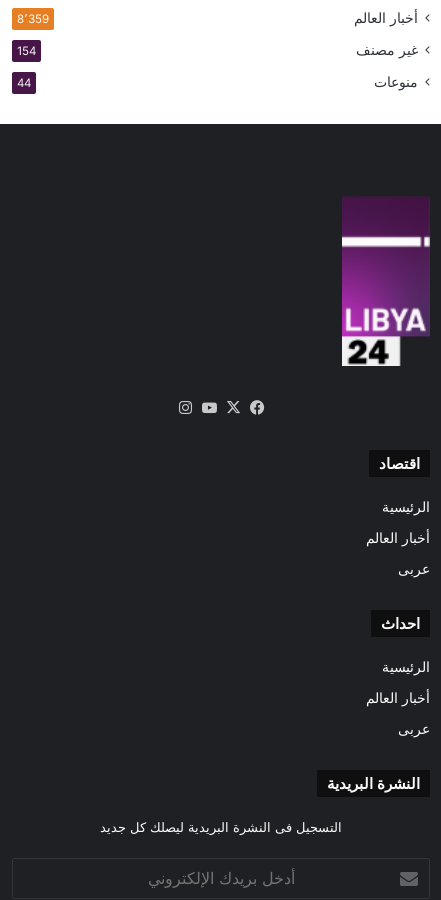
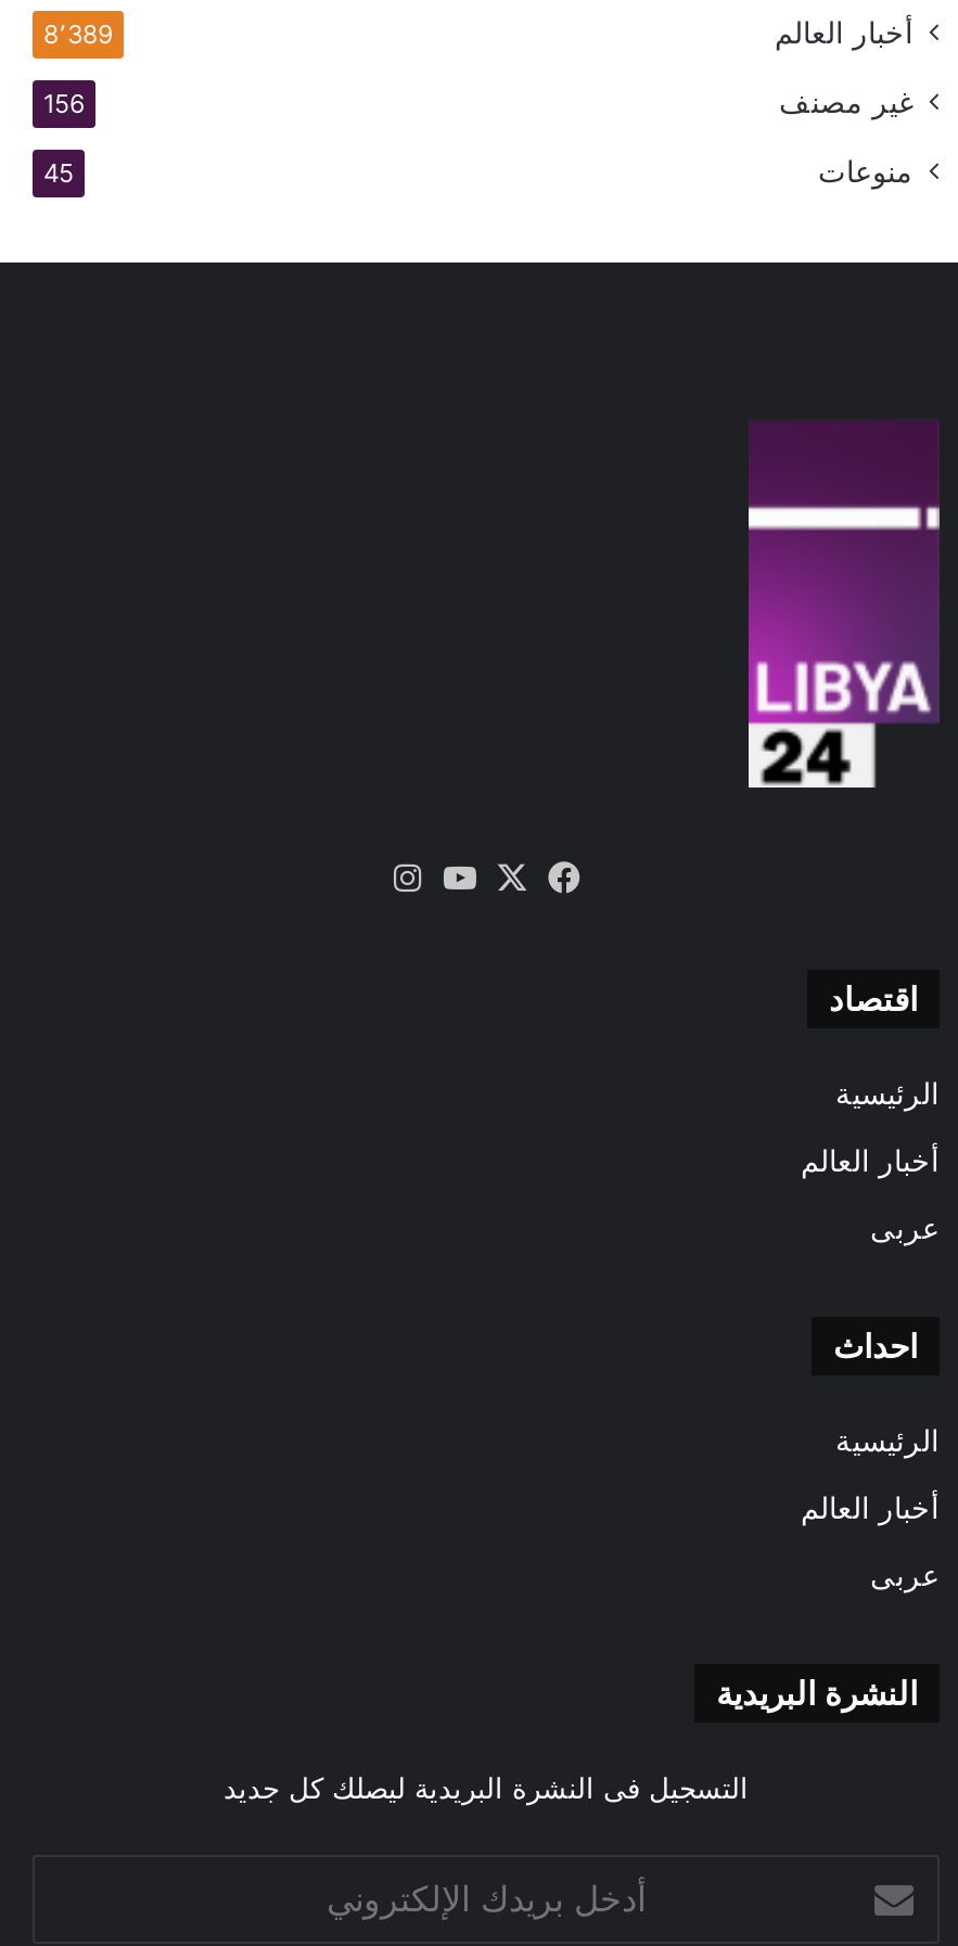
[17,12,49,26] 8٬359 -> [43,19,113,49] 8٬389
[17,44,36,58] 154 -> [43,89,85,119] 156
[17,76,31,90] 44 -> [43,158,74,188] 45

